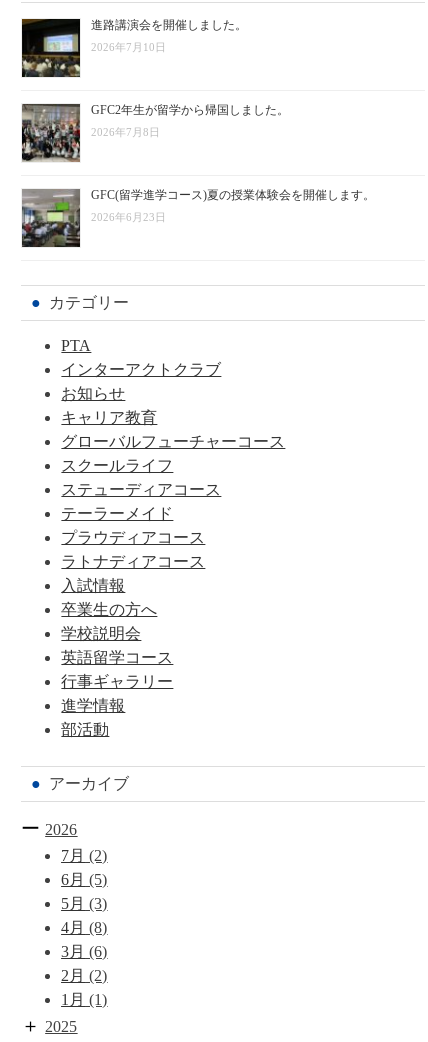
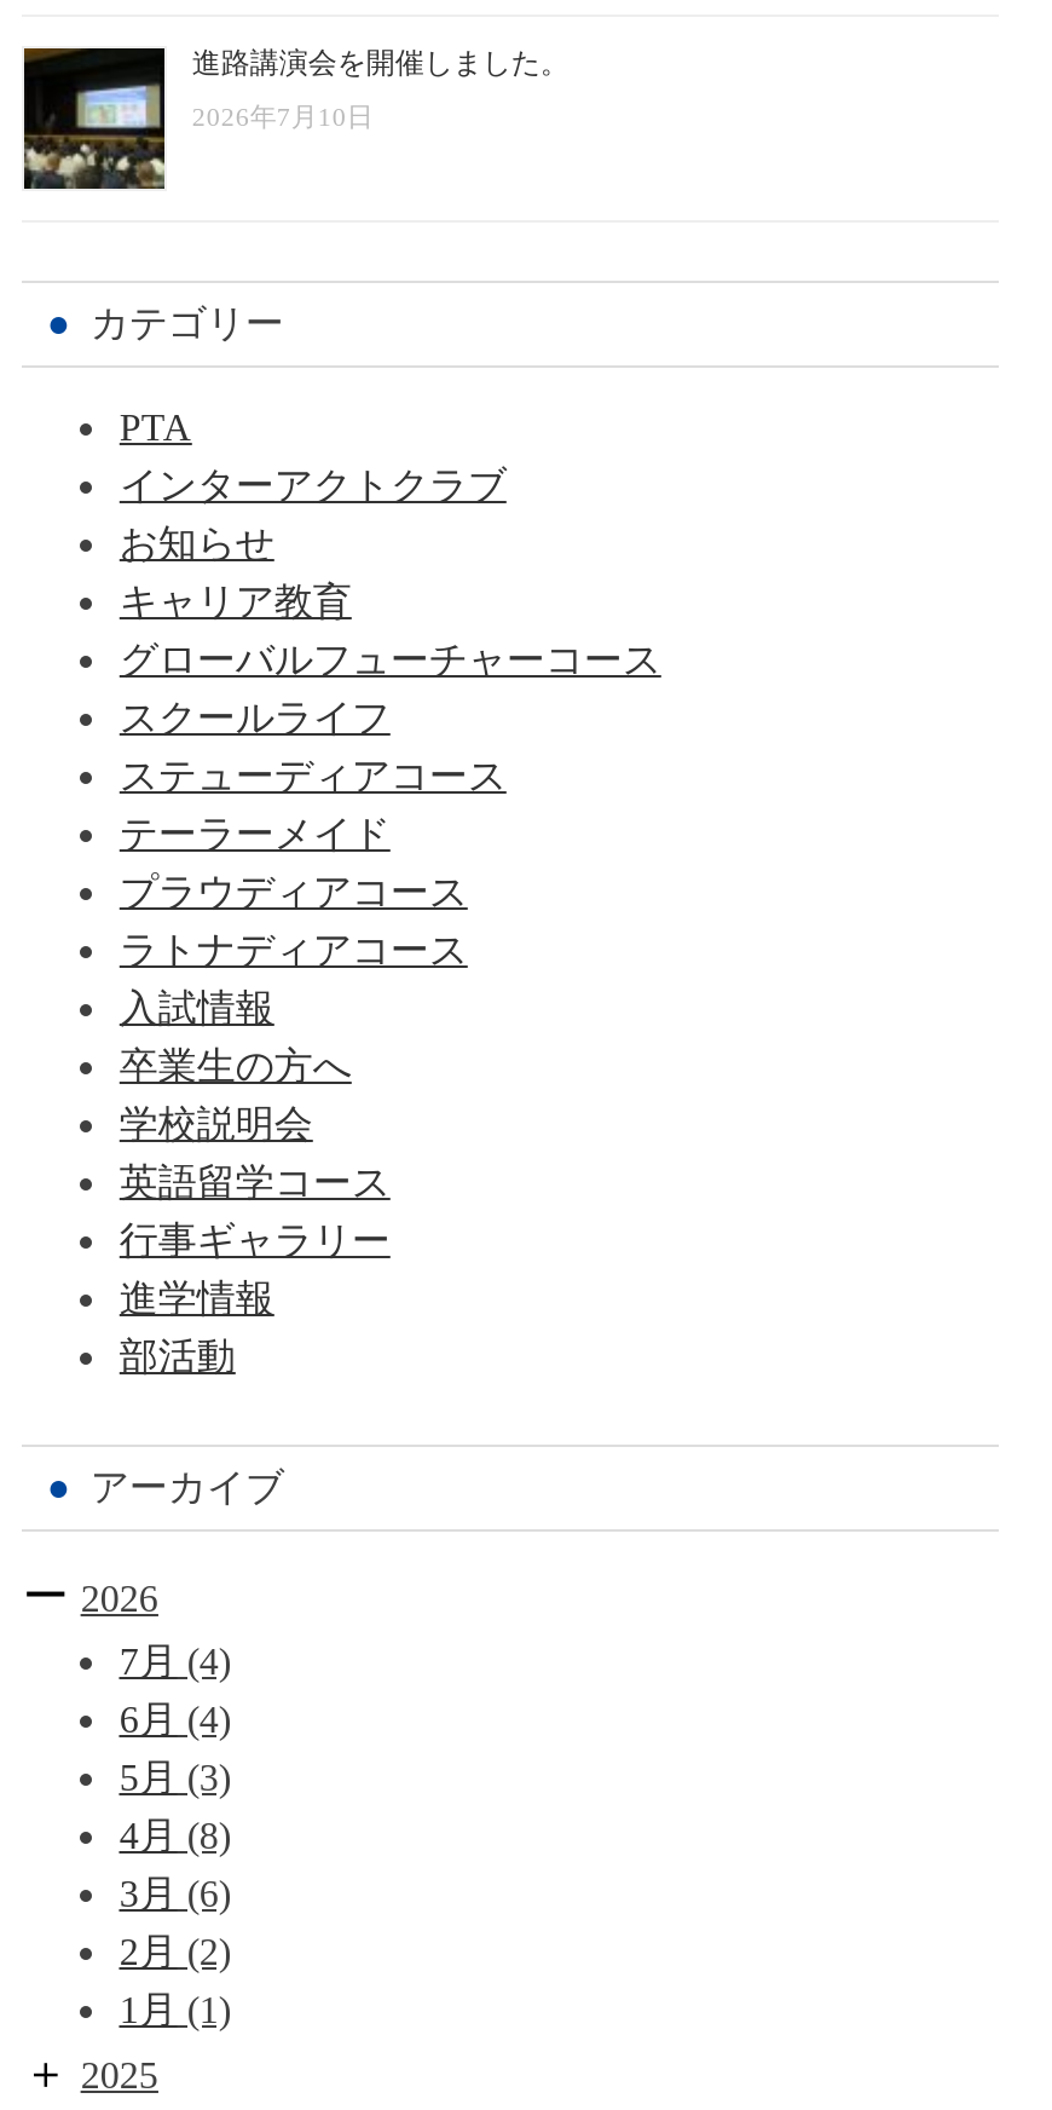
[21,103,289,163] [image] | GFC2年生が留学から帰国しました。 | 2026年7月8日 -> none
[21,188,375,247] [image] | GFC(留学進学コース)夏の授業体験会を開催します。 | 2026年6月23日 -> none
[61,847,107,864] 7月(2) -> [119,1642,231,1683] 7月(4)
[61,871,107,888] 6月(5) -> [119,1700,231,1741] 6月(4)

